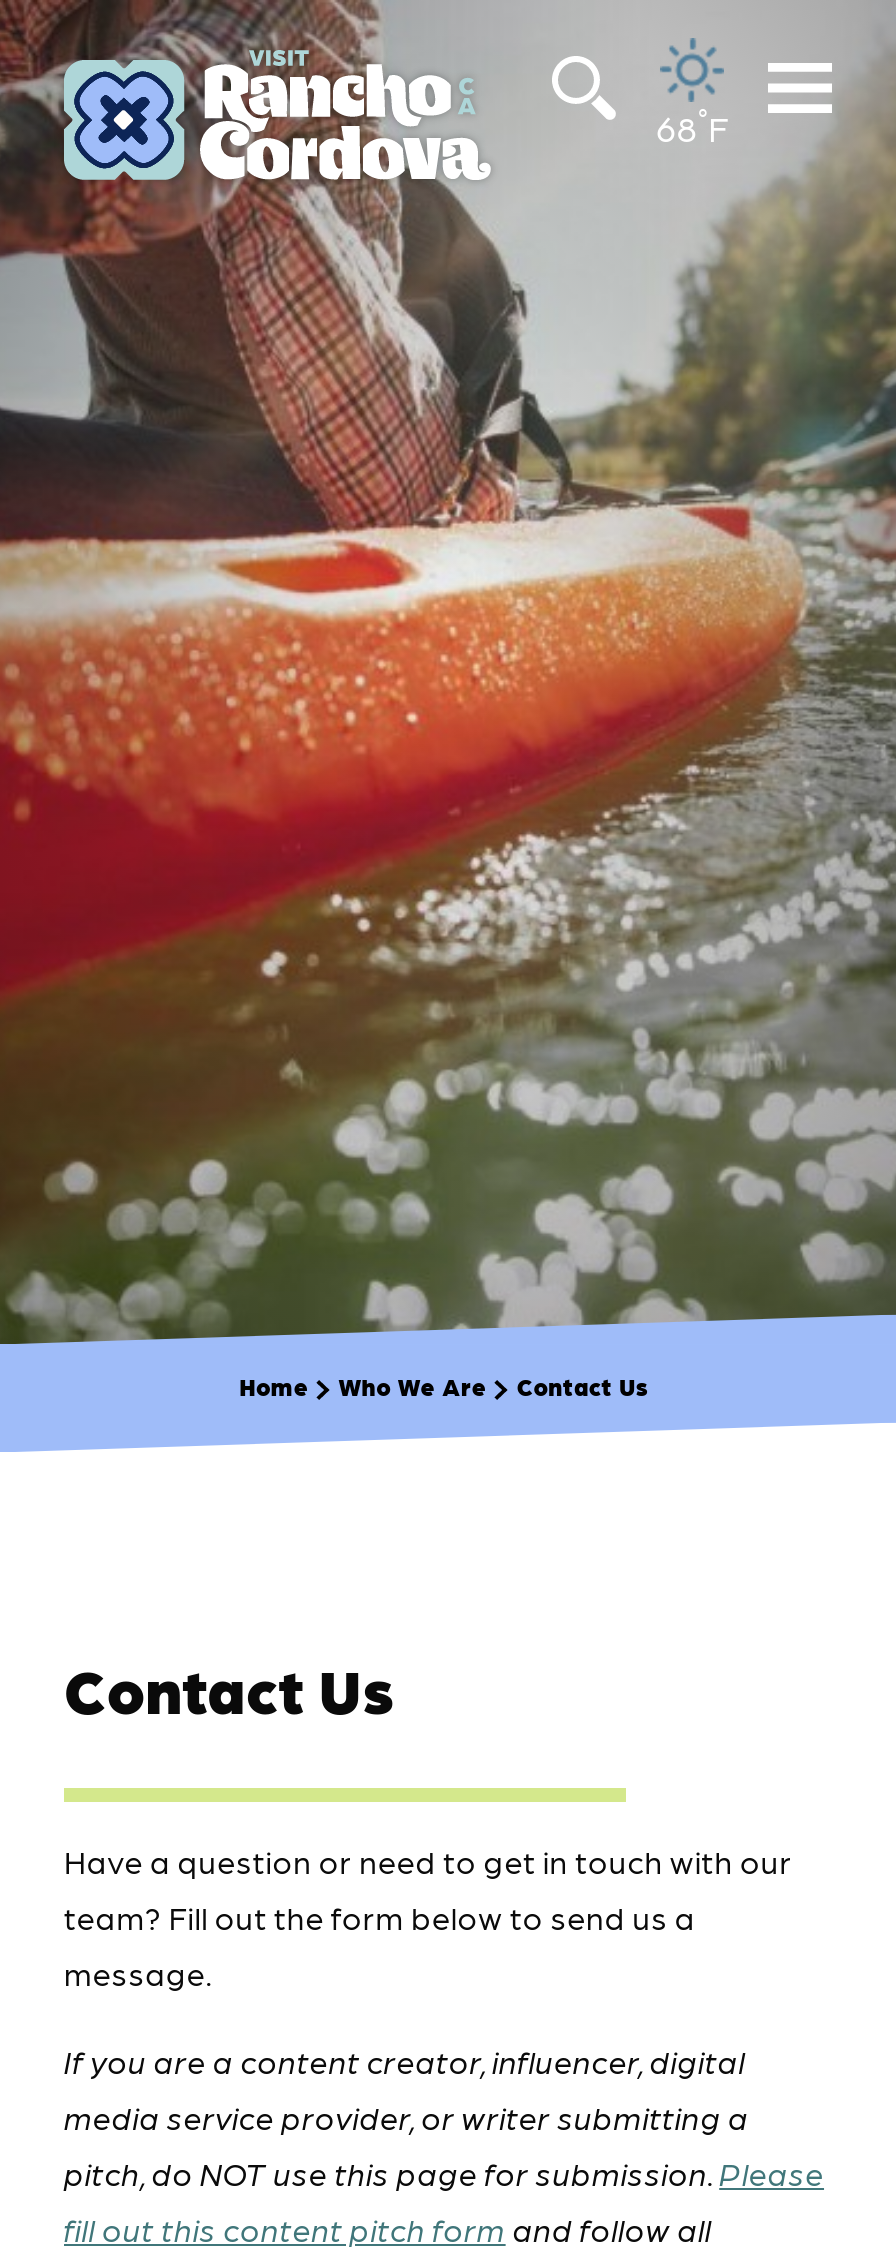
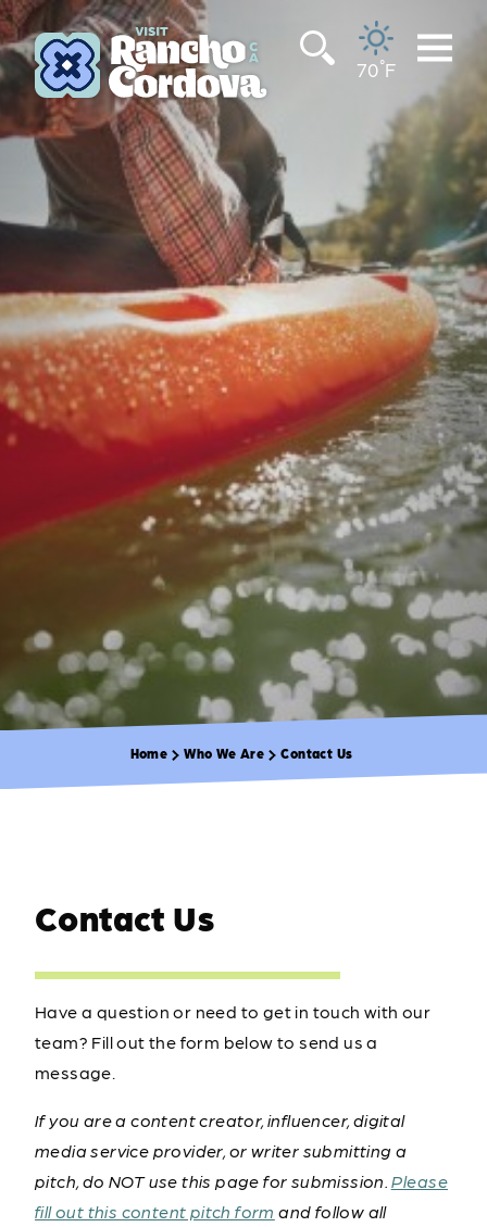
[656,100,729,149] 68°F -> [356,54,396,81] 70°F

